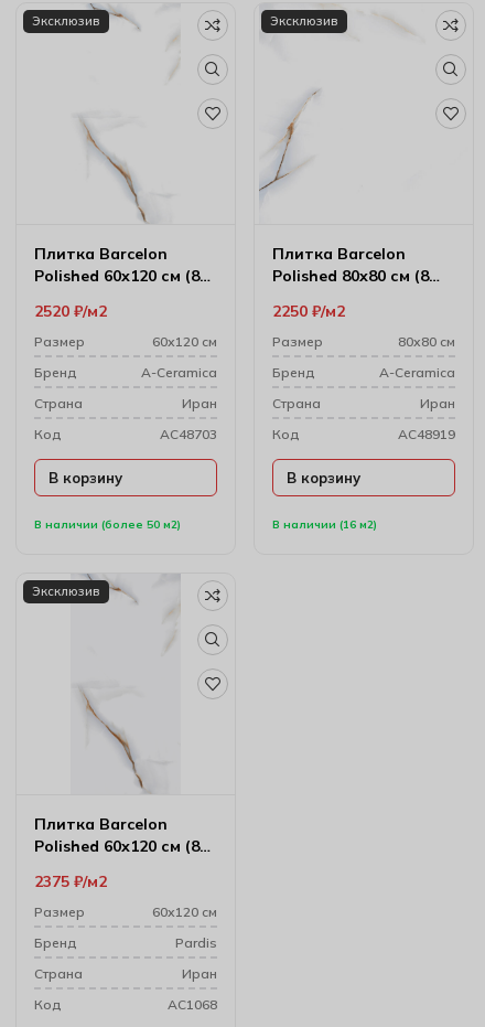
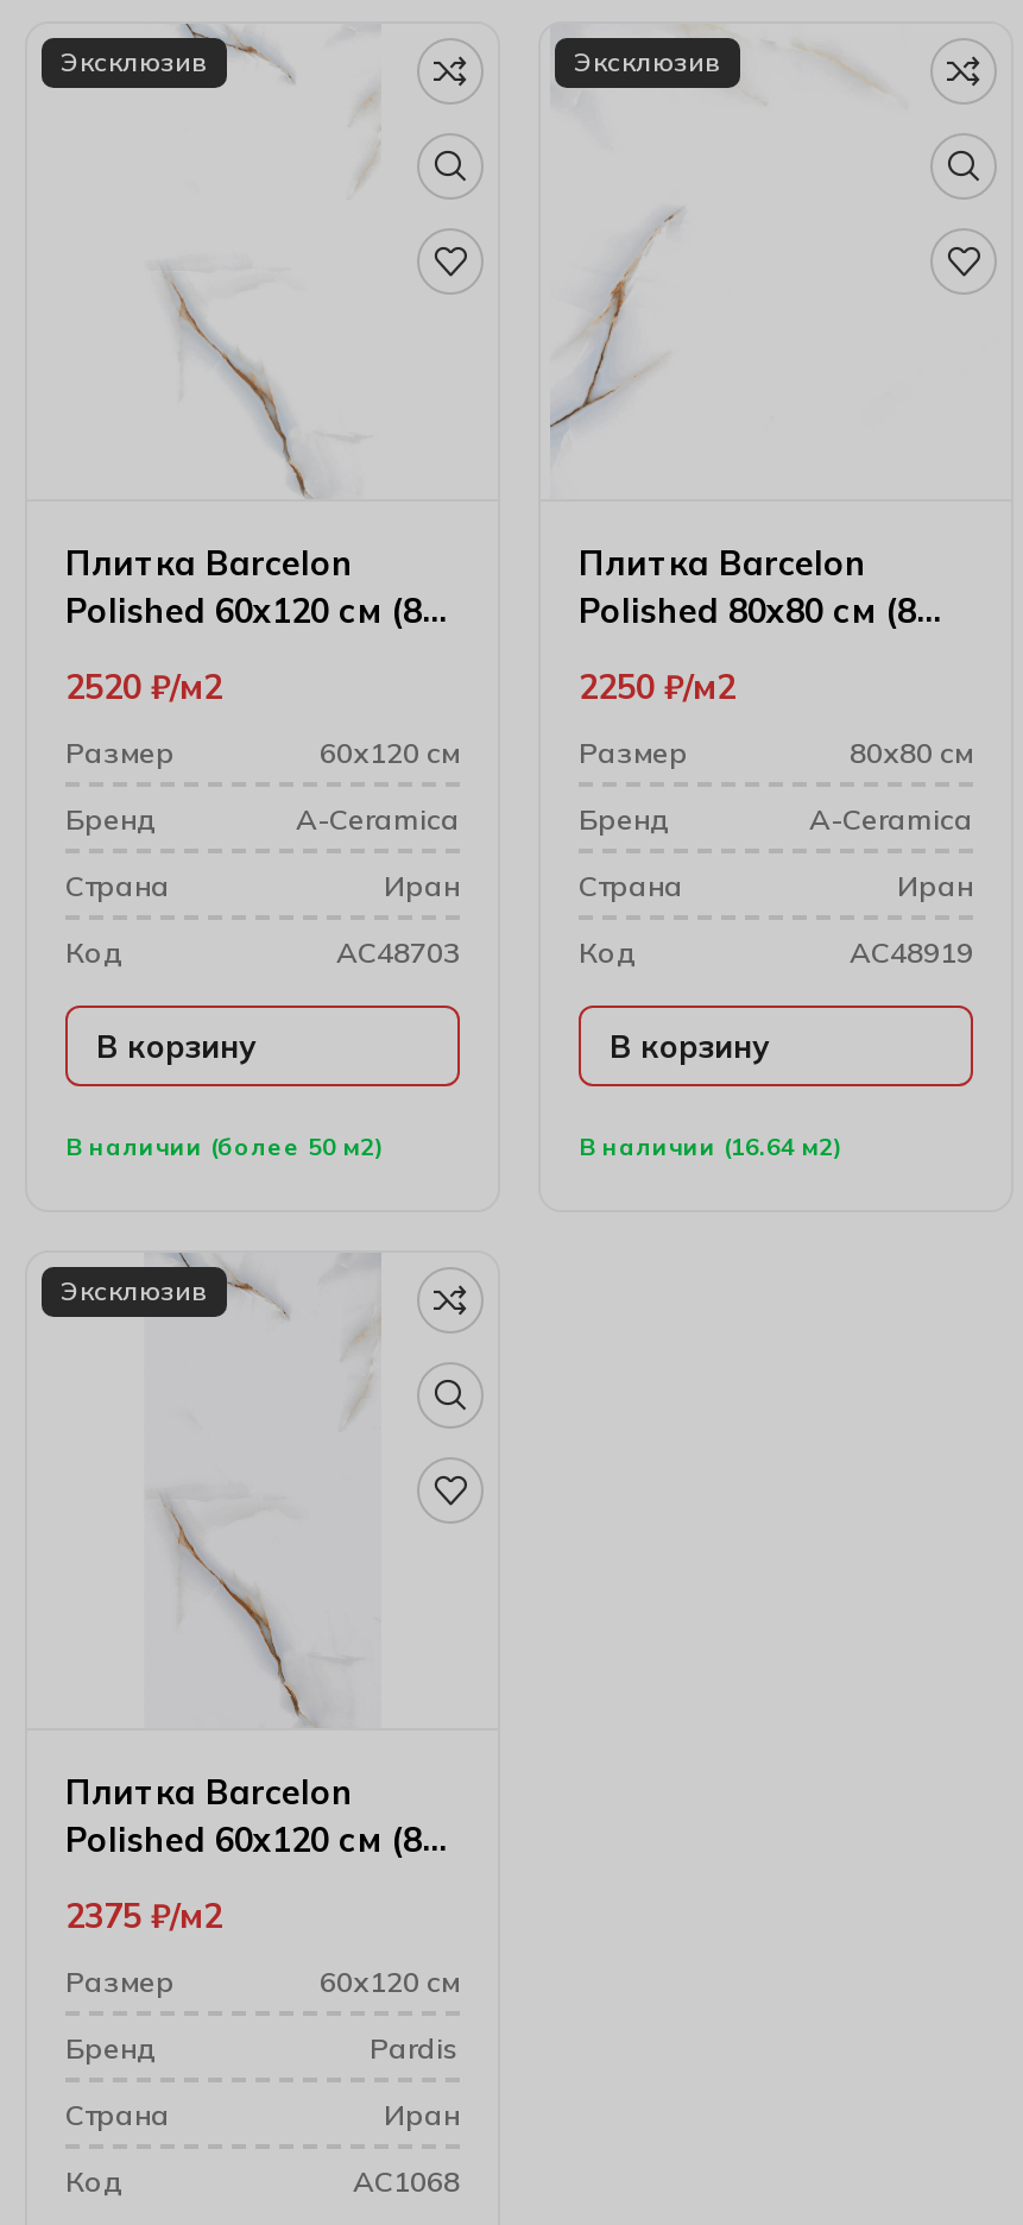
[272,517,377,531] В наличии (16 м2) -> [579,1130,840,1161] В наличии (16.64 м2)

